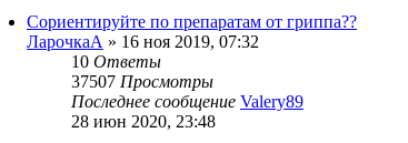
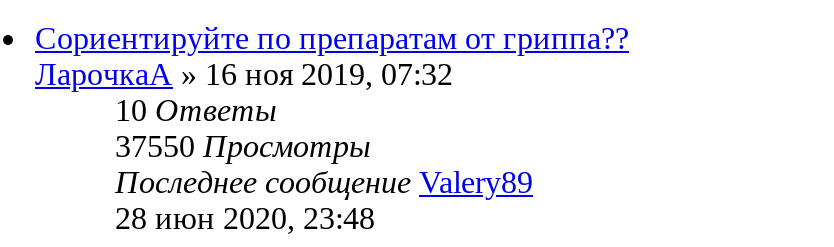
[71,72,213,91] 37507 Просмотры -> [115,130,371,164] 37550 Просмотры

